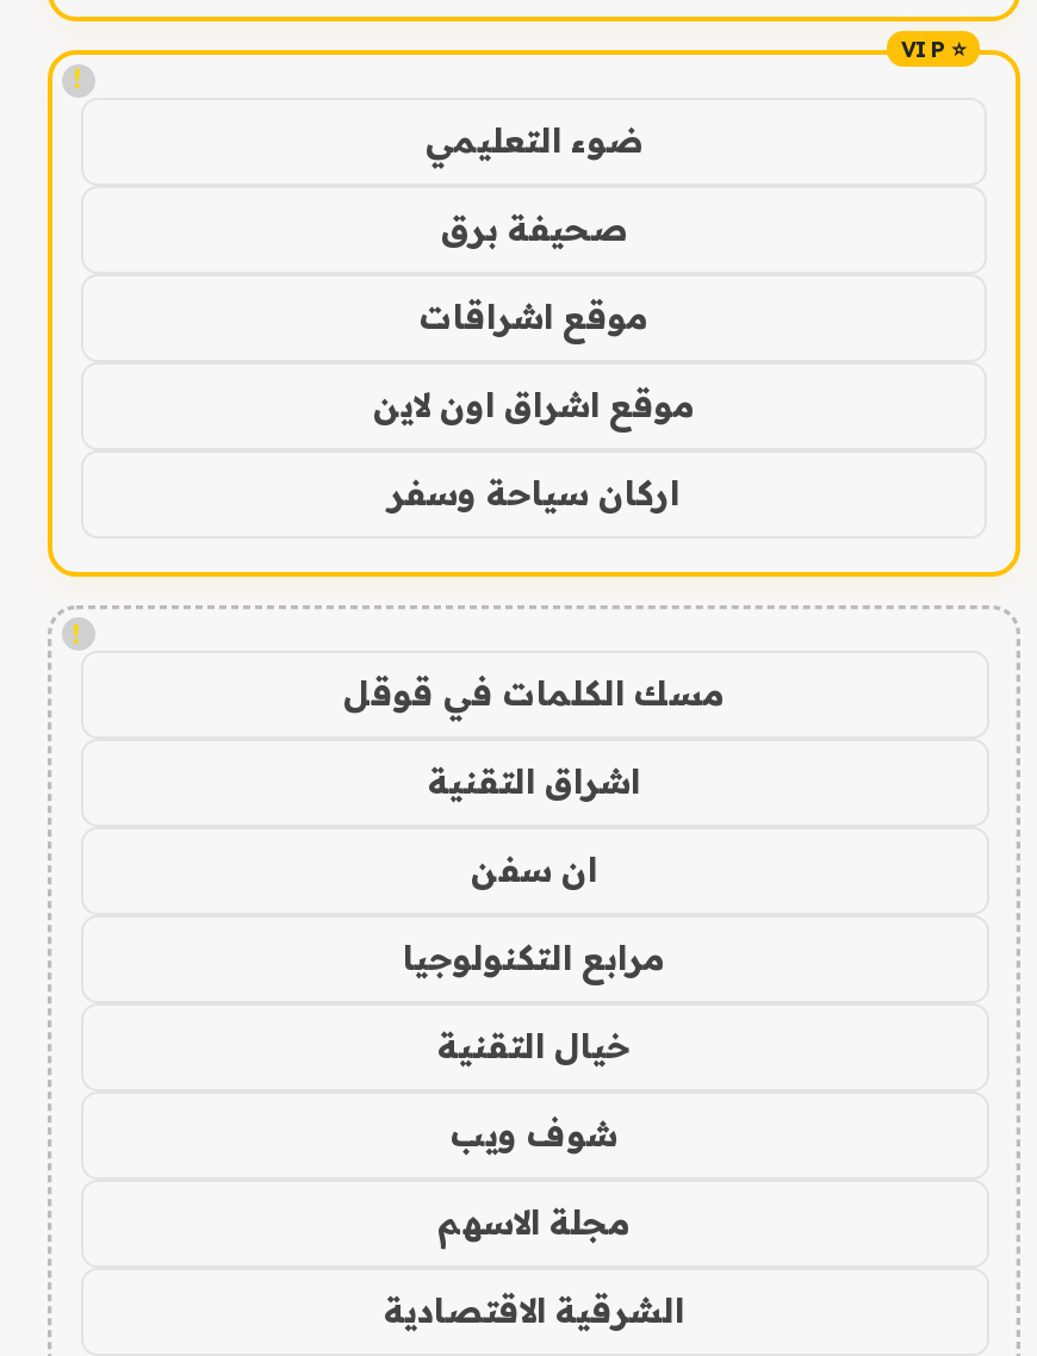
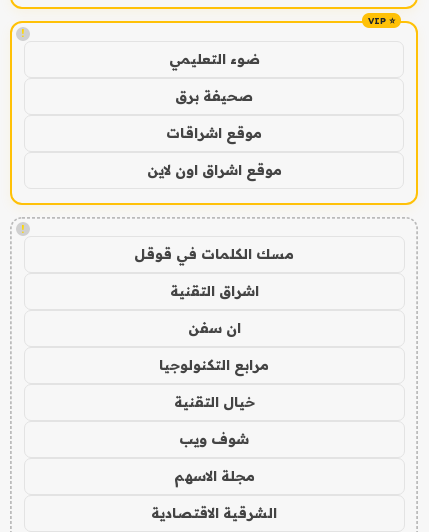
[389,471,679,514] اركان سياحة وسفر -> none

